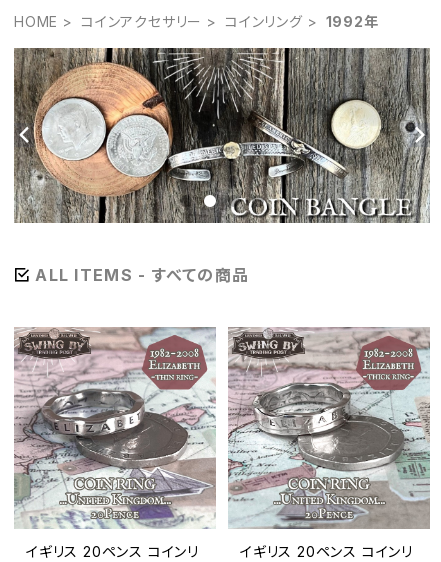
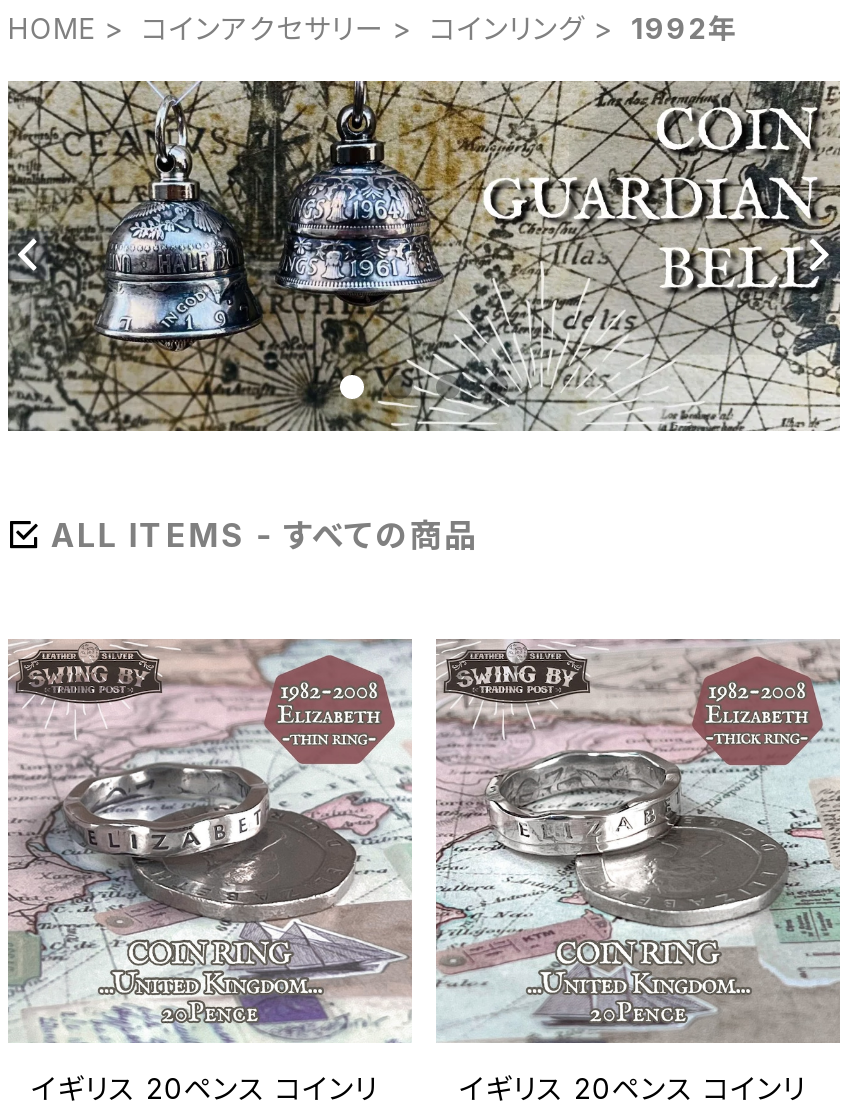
[14,48,430,224] [image] -> [8,79,840,433] [image]

